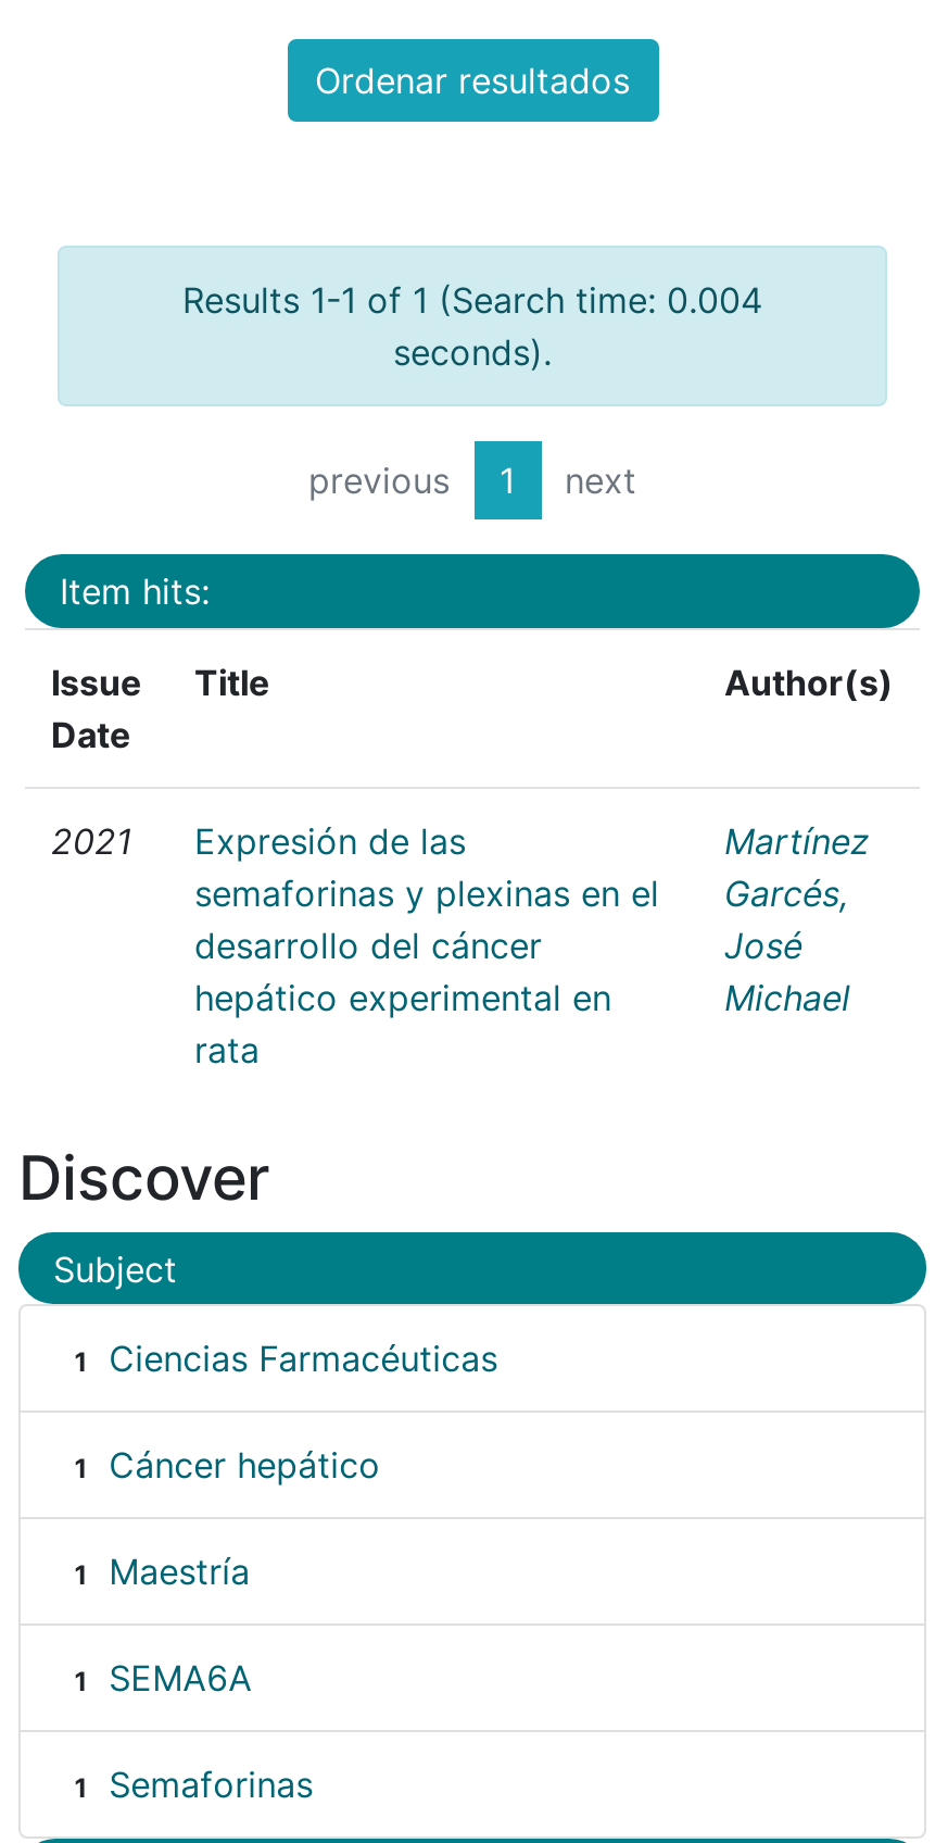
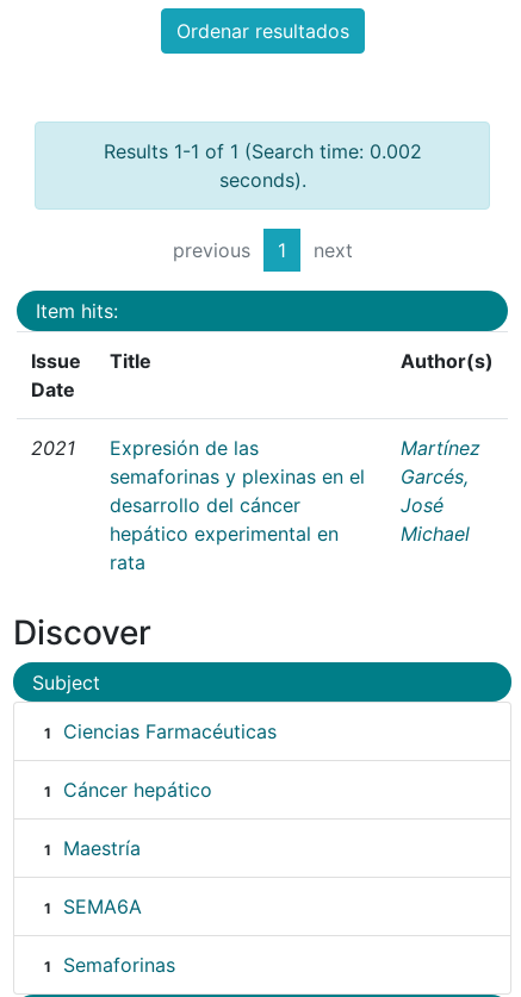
[182,278,762,322] Results 1-1 of 1 (Search time: 0.004 -> [103,139,421,163] Results 1-1 of 1 (Search time: 0.002

